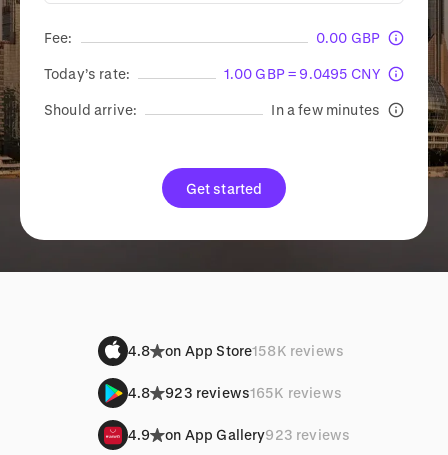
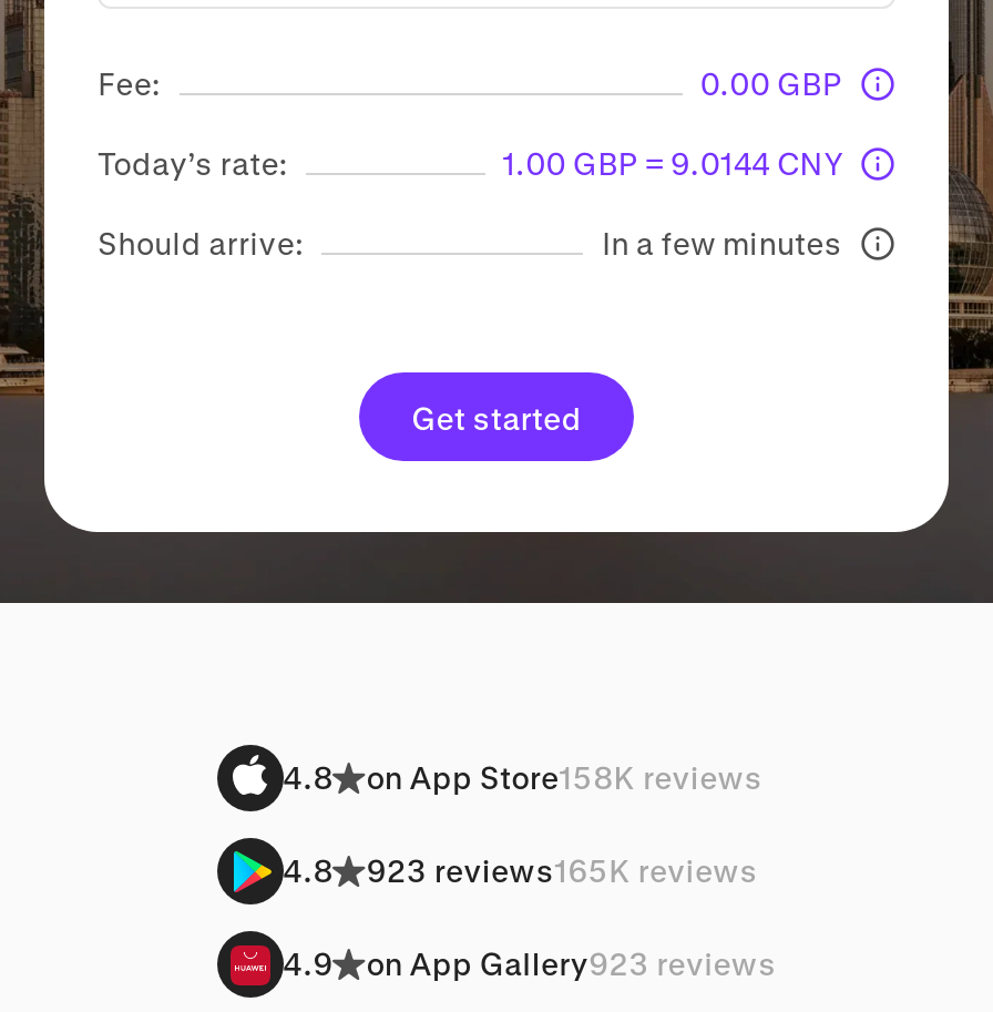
[224,65,380,82] 1.00 GBP = 9.0495 CNY -> [502,144,842,182] 1.00 GBP = 9.0144 CNY

